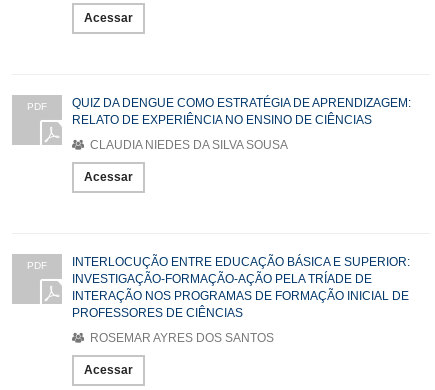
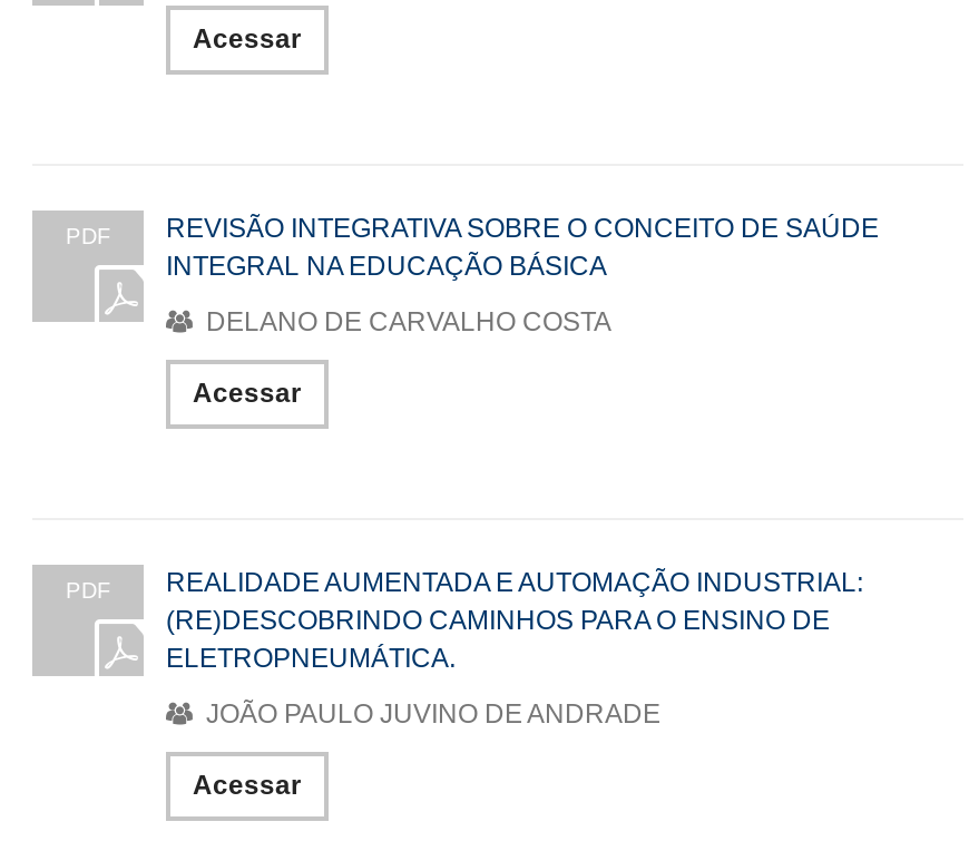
[72,96,411,127] QUIZ DA DENGUE COMO ESTRATÉGIA DE APRENDIZAGEM: | RELATO DE EXPERIÊNCIA NO ENSINO DE CIÊNCIAS -> [166,212,879,281] REVISÃO INTEGRATIVA SOBRE O CONCEITO DE SAÚDE | INTEGRAL NA EDUCAÇÃO BÁSICA
[87,138,288,152] CLAUDIA NIEDES DA SILVA SOUSA -> [199,306,611,337] DELANO DE CARVALHO COSTA
[72,255,410,320] INTERLOCUÇÃO ENTRE EDUCAÇÃO BÁSICA E SUPERIOR: | INVESTIGAÇÃO-FORMAÇÃO-AÇÃO PELA TRÍADE DE | INTERAÇÃO NOS PROGRAMAS DE FORMAÇÃO INICIAL DE | PROFESSORES DE CIÊNCIAS -> [166,566,863,673] REALIDADE AUMENTADA E AUTOMAÇÃO INDUSTRIAL: | (RE)DESCOBRINDO CAMINHOS PARA O ENSINO DE | ELETROPNEUMÁTICA.
[87,331,274,345] ROSEMAR AYRES DOS SANTOS -> [199,698,660,729] JOÃO PAULO JUVINO DE ANDRADE

